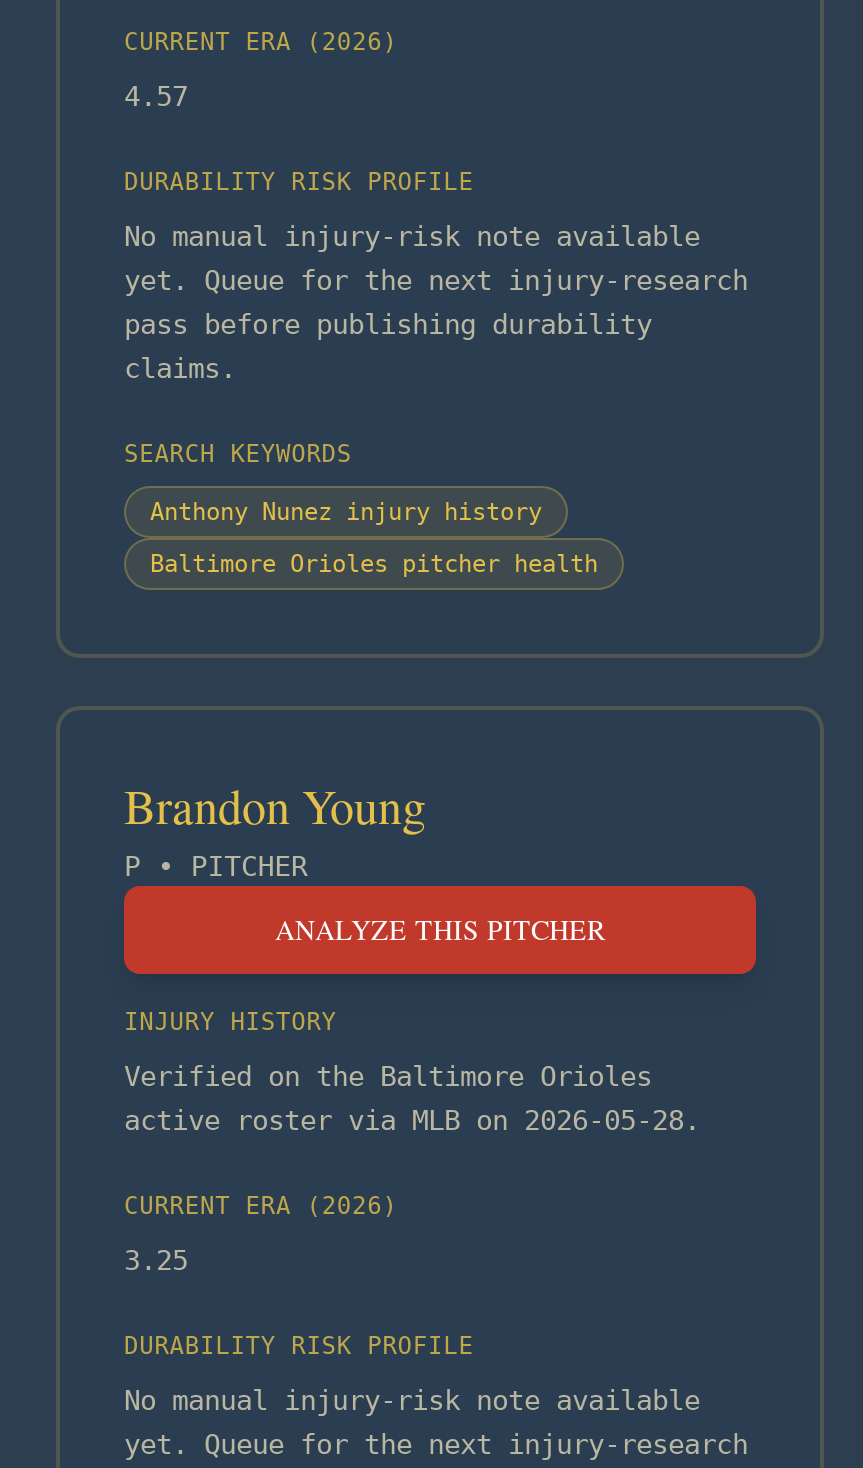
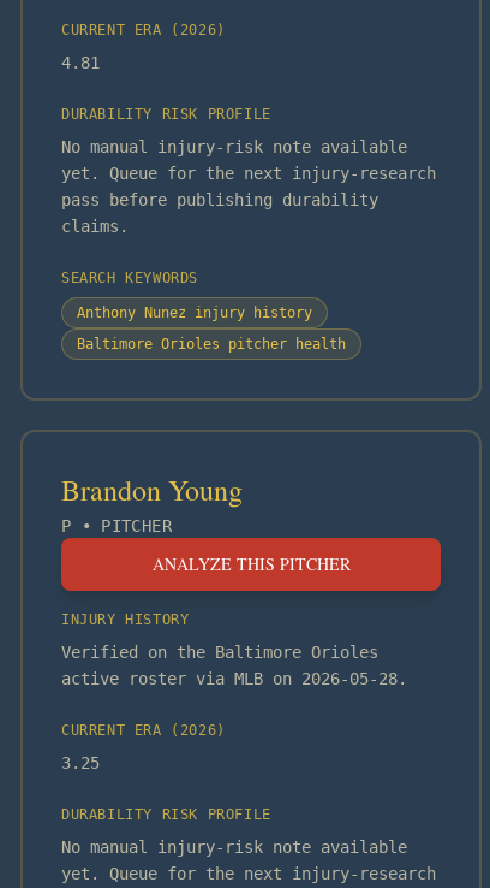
[124,80,188,112] 4.57 -> [61,53,100,72] 4.81

